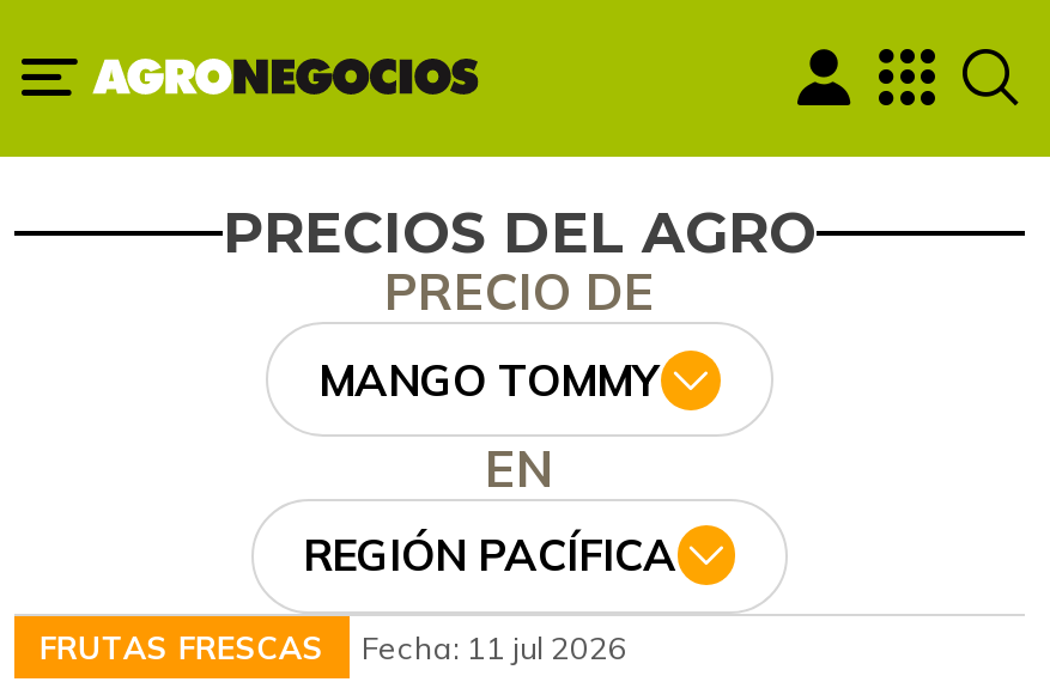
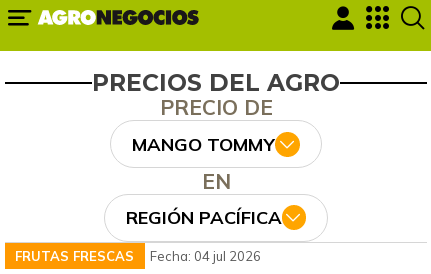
[39,628,627,666] FRUTAS FRESCAS Fecha: 11 jul 2026 -> [15,248,261,264] FRUTAS FRESCAS Fecha: 04 jul 2026

